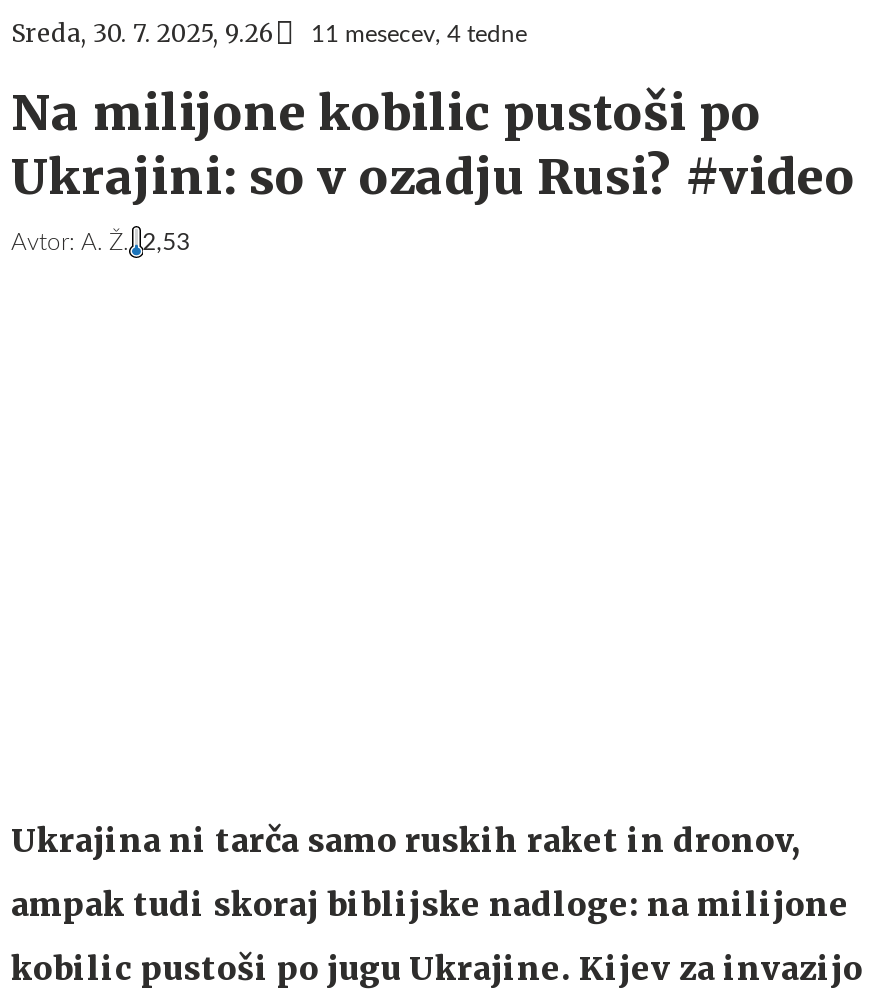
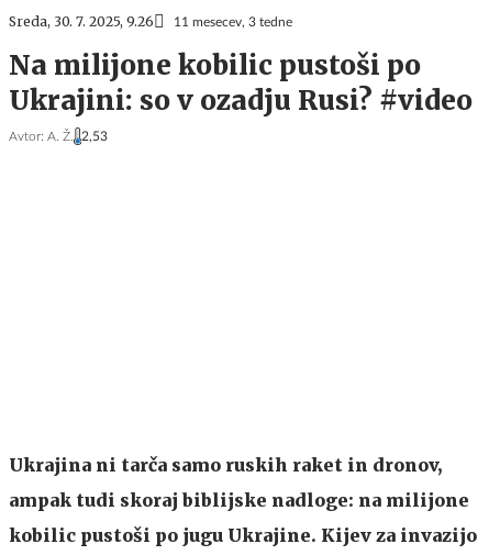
[311,22,527,46] 11 mesecev, 4 tedne -> [174,15,292,29] 11 mesecev, 3 tedne

